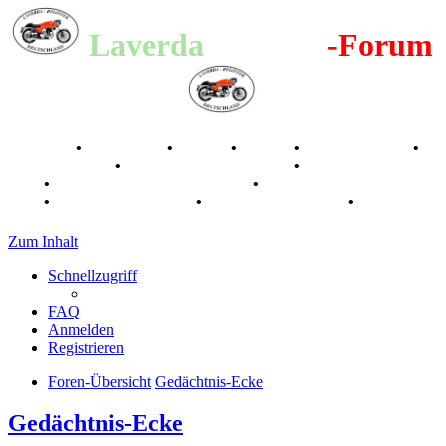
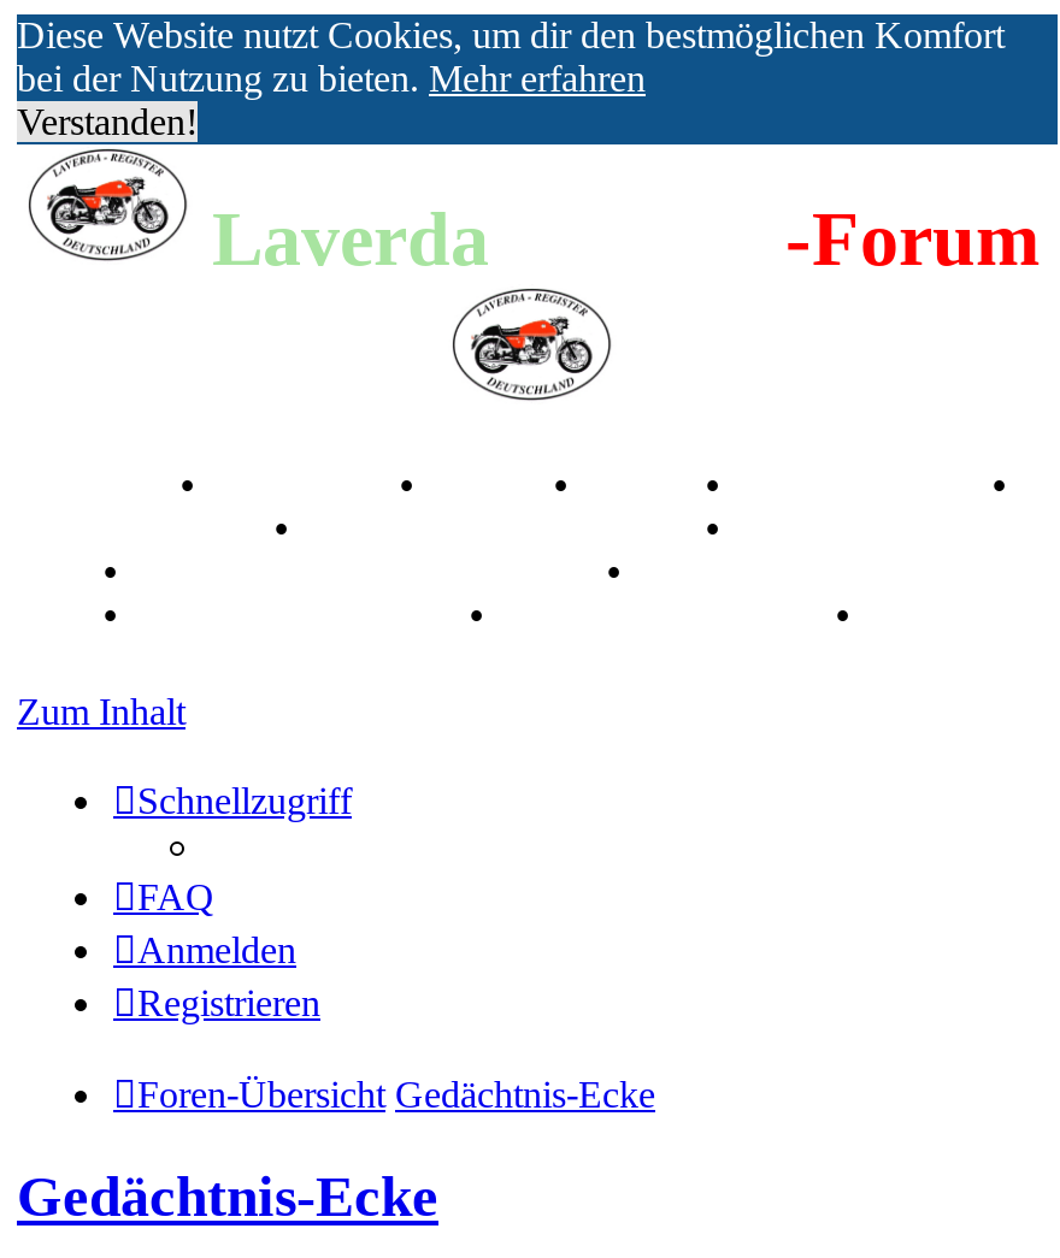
none -> [17,14,1005,142] Diese Website nutzt Cookies, um dir den bestmöglichen Komfort | bei der Nutzung zu bieten. Mehr erfahren | Verstanden!

